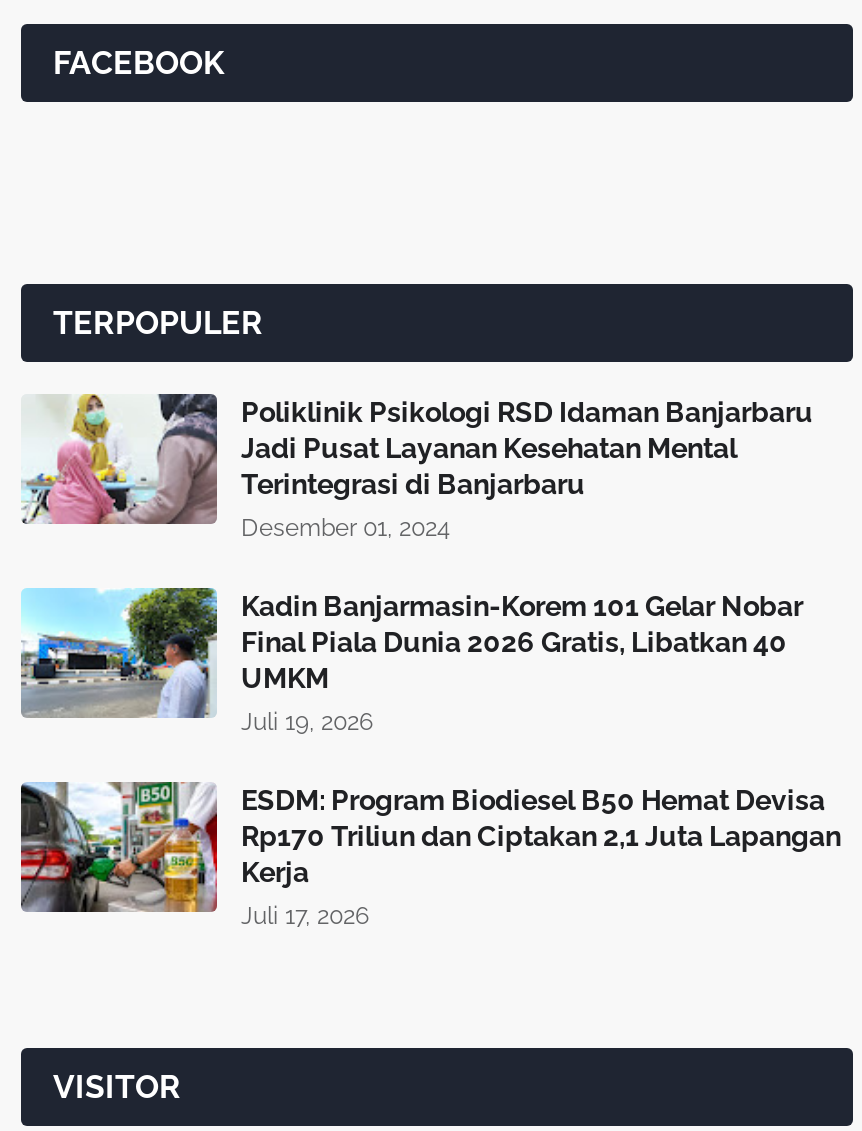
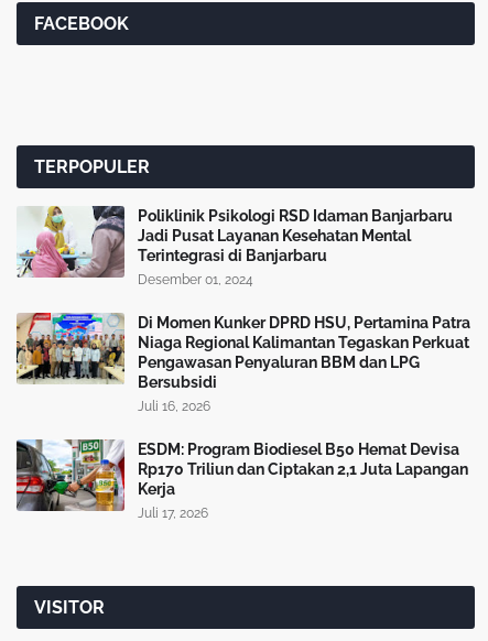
[21,586,803,736] [image] | Kadin Banjarmasin-Korem 101 Gelar Nobar | Final Piala Dunia 2026 Gratis, Libatkan 40 | UMKM | Juli 19, 2026 -> [15,312,470,414] [image] | Di Momen Kunker DPRD HSU, Pertamina Patra | Niaga Regional Kalimantan Tegaskan Perkuat | Pengawasan Penyaluran BBM dan LPG | Bersubsidi | Juli 16, 2026

